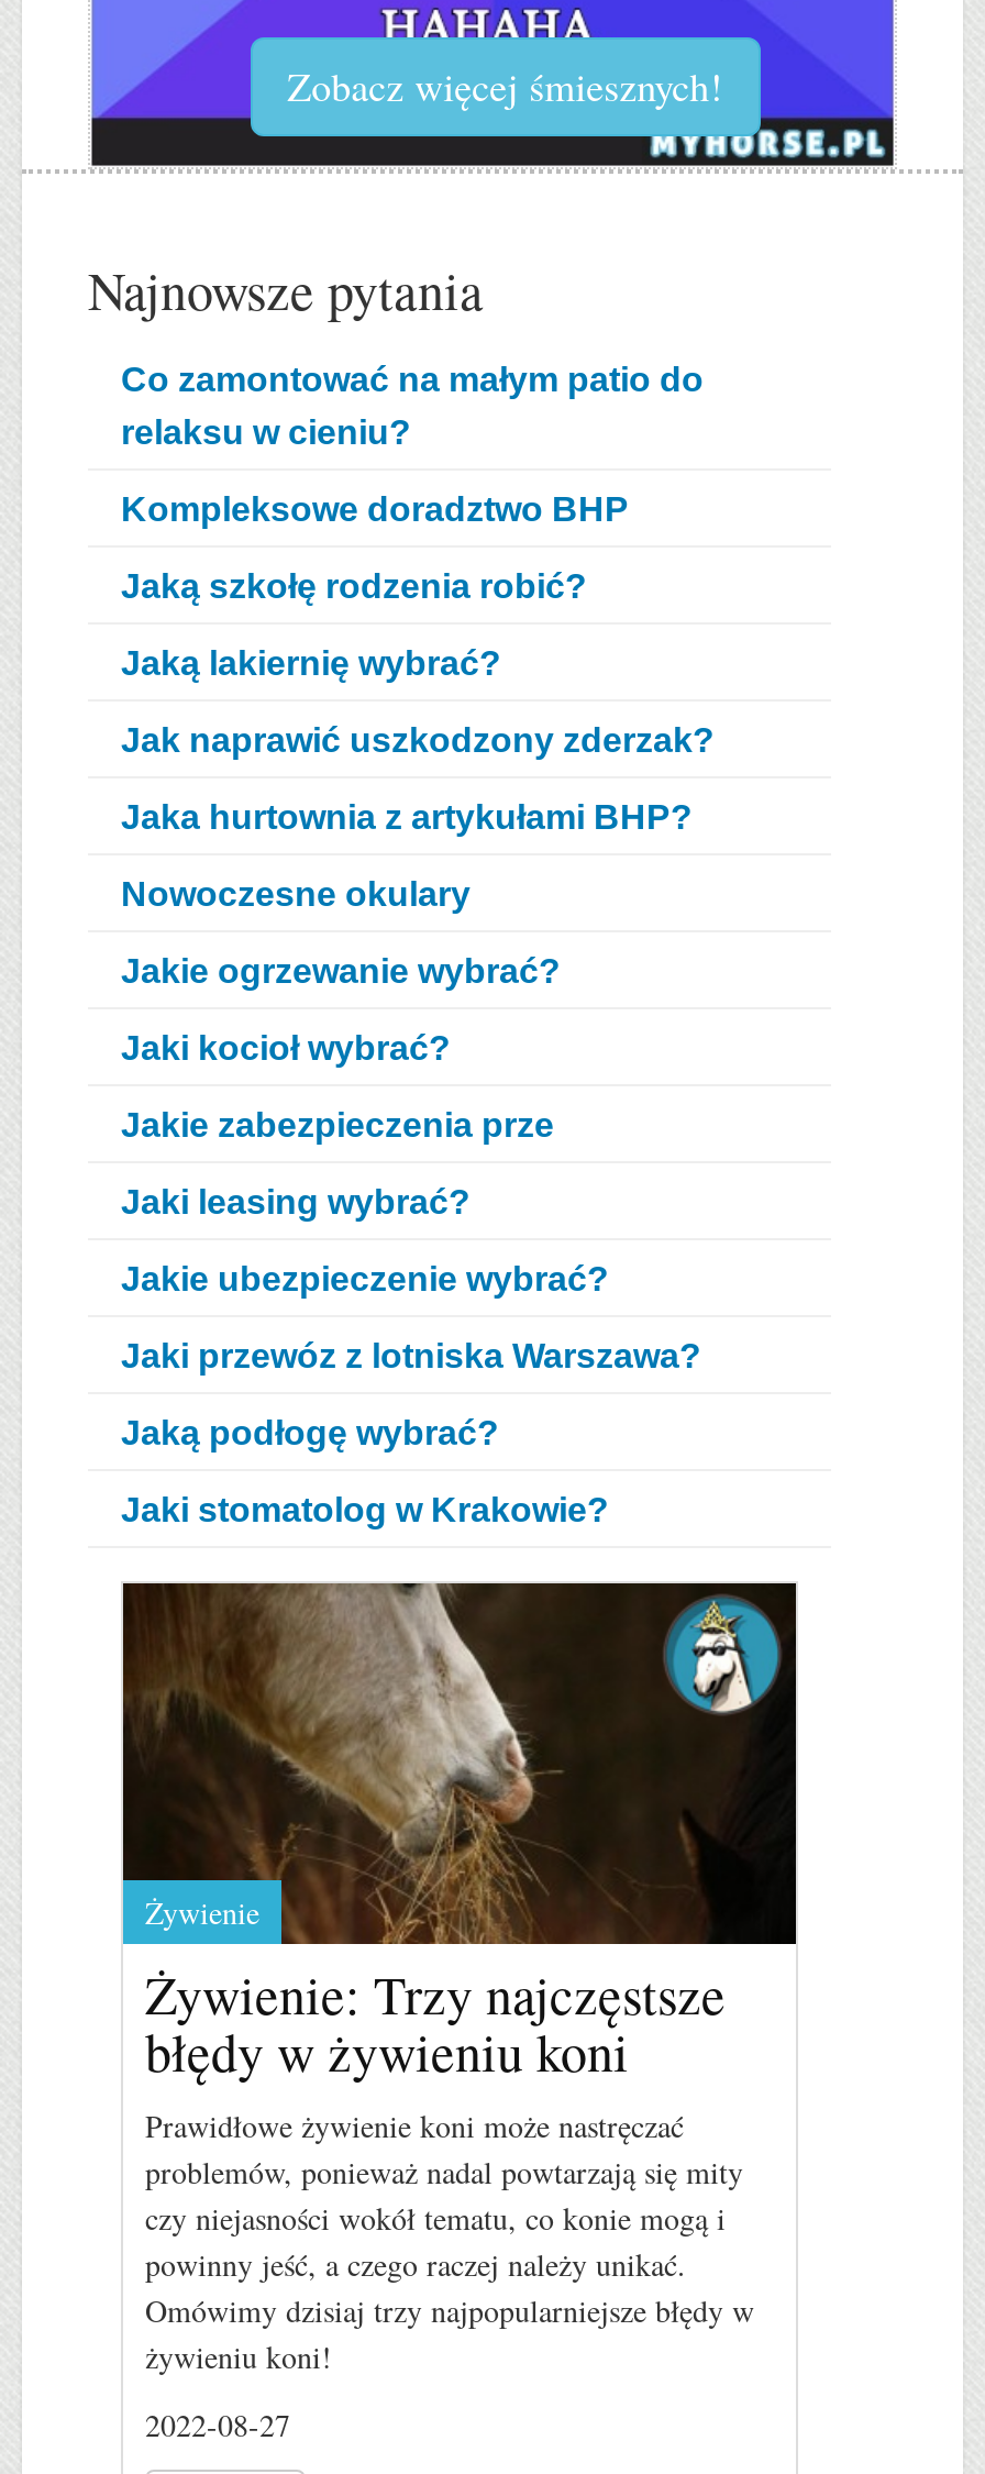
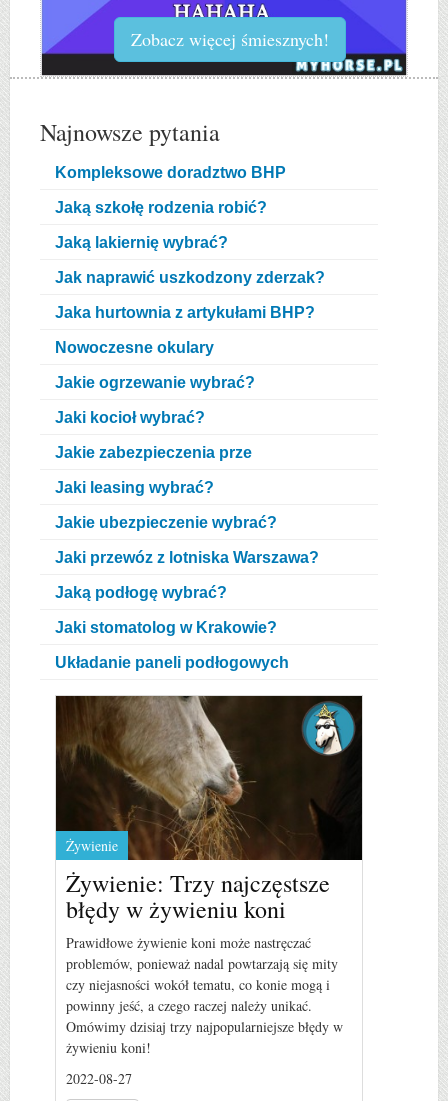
[121,361,704,451] Co zamontować na małym patio do | relaksu w cieniu? -> none
moved [121,491,715,1529] -> [55,164,325,636]: Kompleksowe doradztwo BHP | Jaką szkołę rodzenia robić? | Jaką lakiernię wybrać? | ... | Jaką podłogę wybrać? | Jaki stomatolog w Krakowie?
none -> [55,654,289,671] Układanie paneli podłogowych

